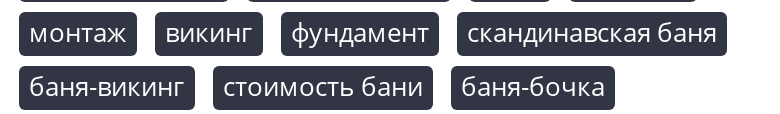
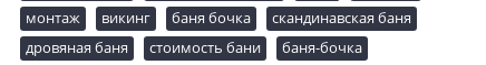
[291,14,429,50] фундамент -> [172,7,251,27] баня бочка
[29,68,185,104] баня-викинг -> [26,37,128,57] дровяная баня

